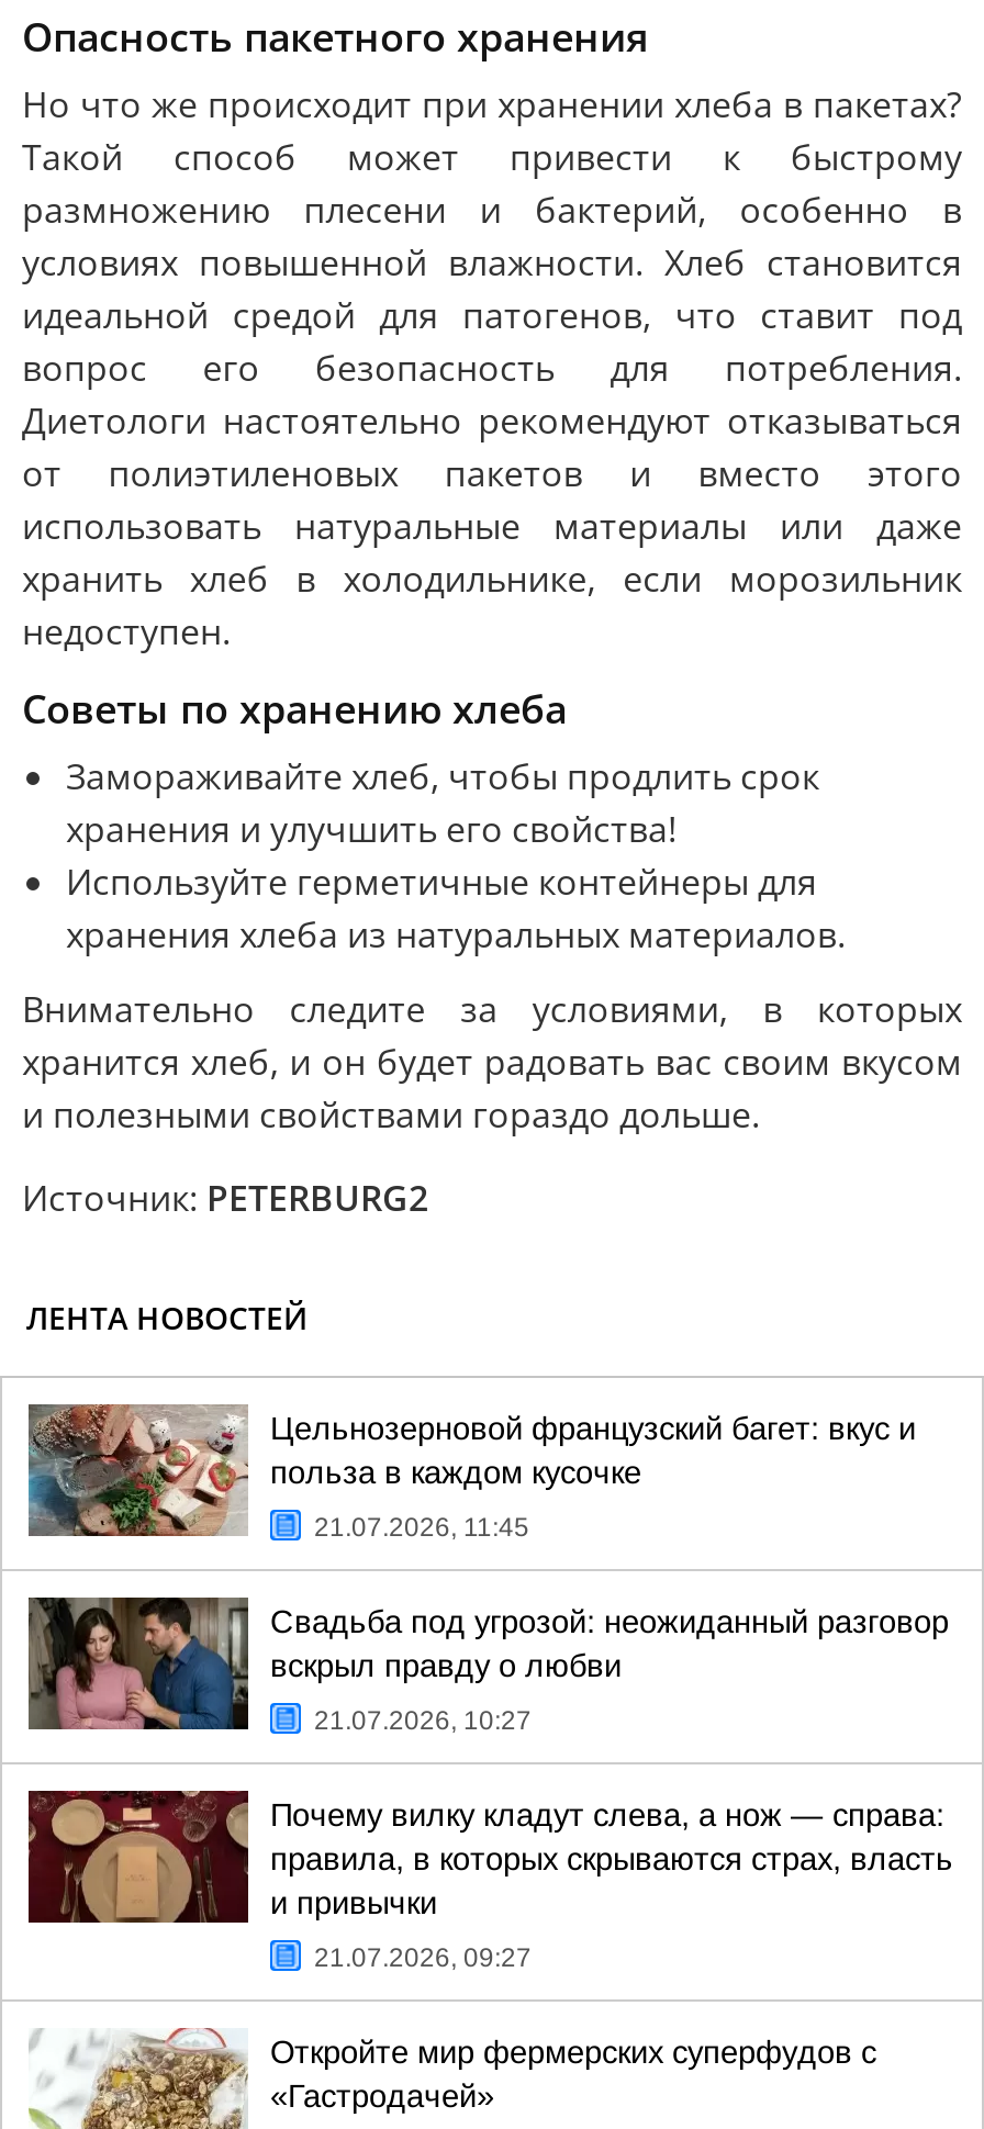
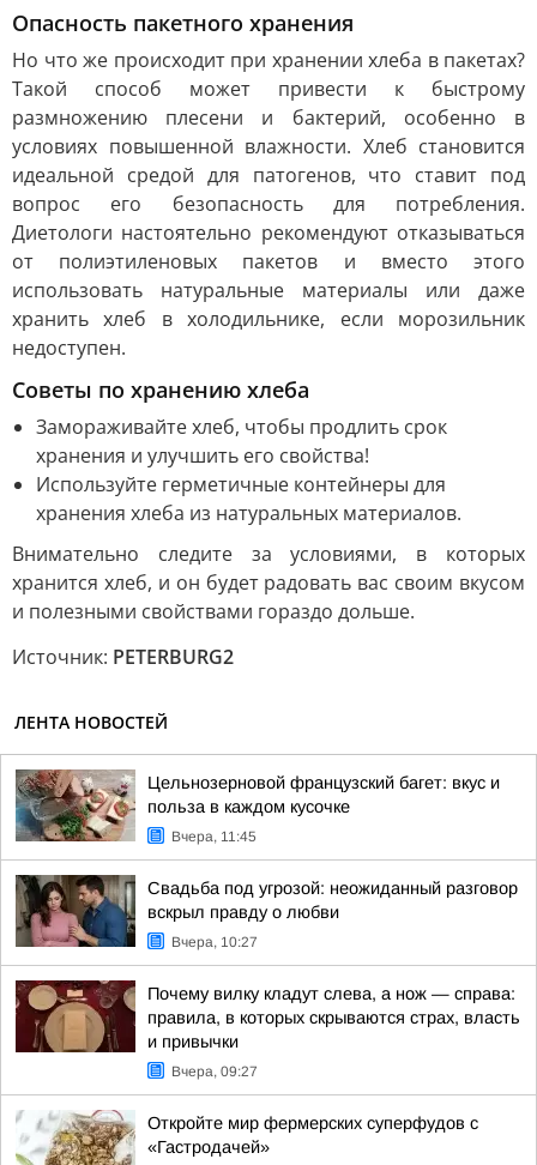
[314,1512,529,1543] 21.07.2026, 11:45 -> [171,828,257,845] Вчера, 11:45
[314,1705,532,1736] 21.07.2026, 10:27 -> [171,934,258,950] Вчера, 10:27
[314,1942,532,1973] 21.07.2026, 09:27 -> [171,1063,258,1080] Вчера, 09:27

